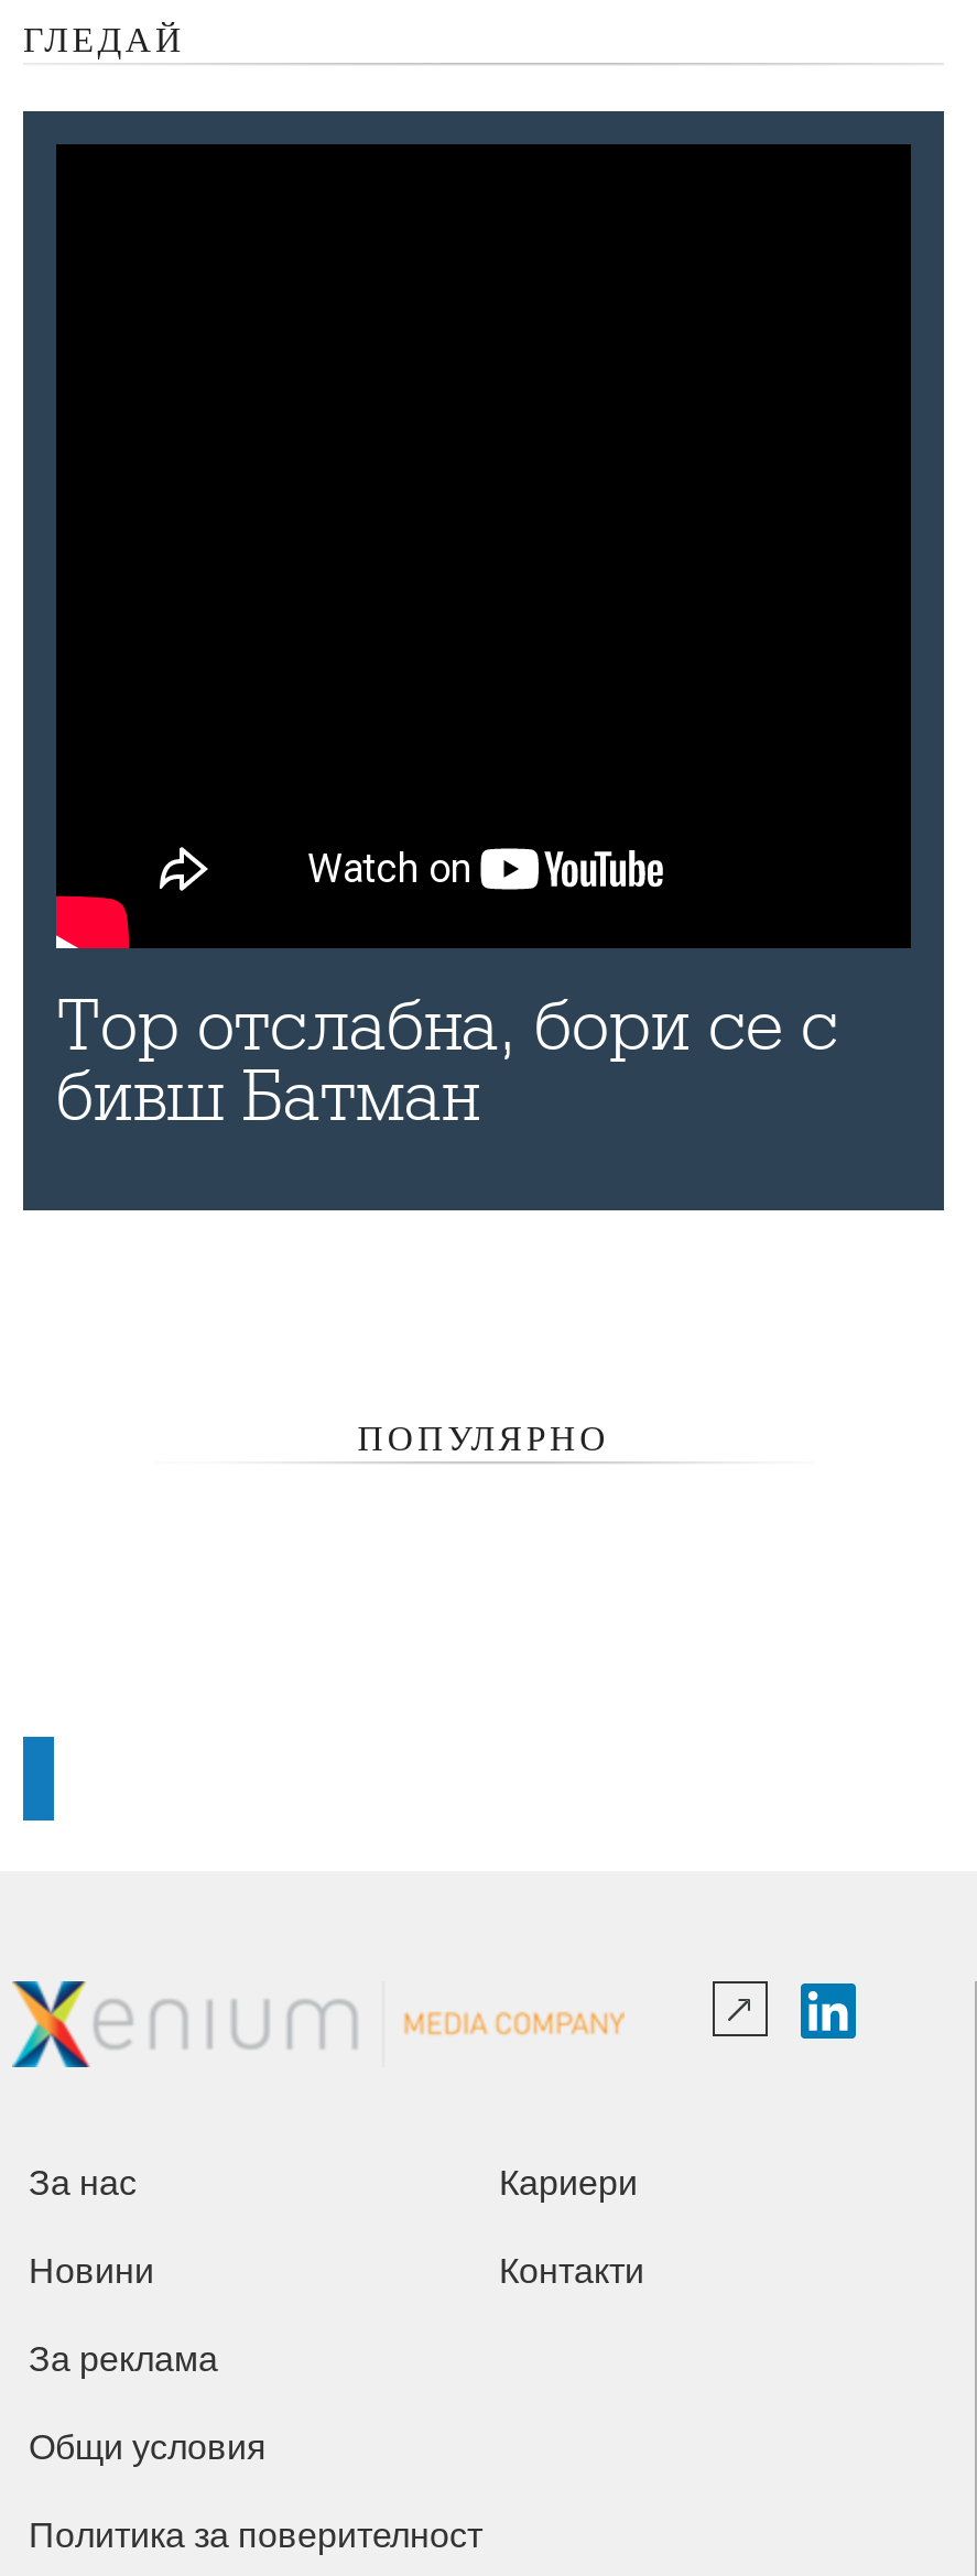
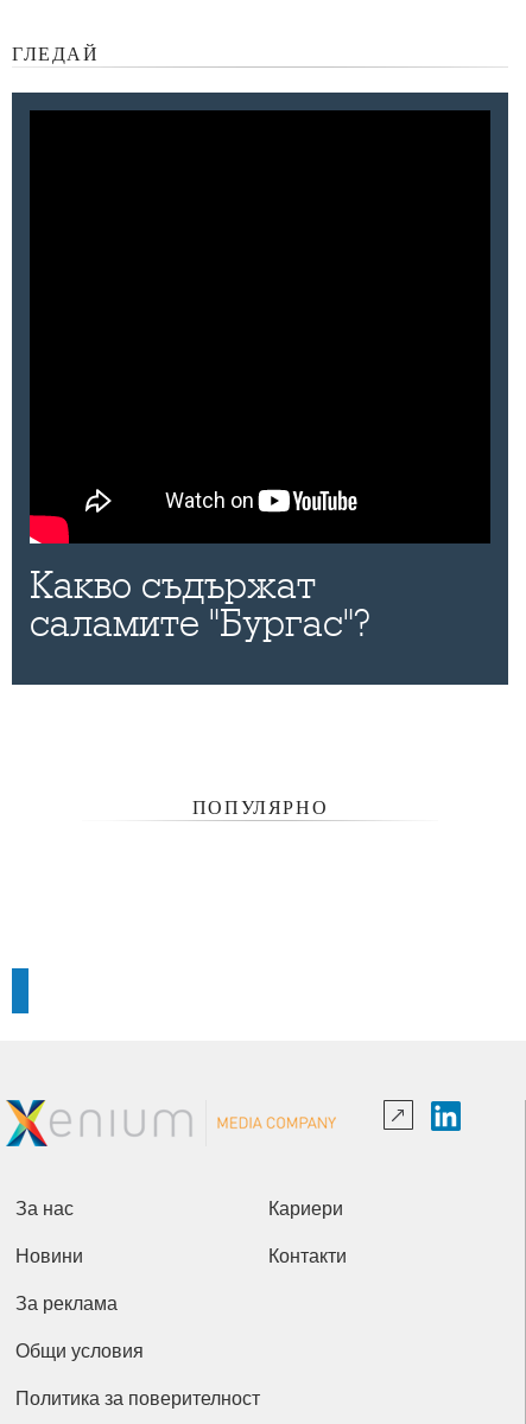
[56,987,838,1139] Тор отслабна, бори се с | бивш Батман -> [30,564,372,646] Какво съдържат | саламите "Бургас"?

